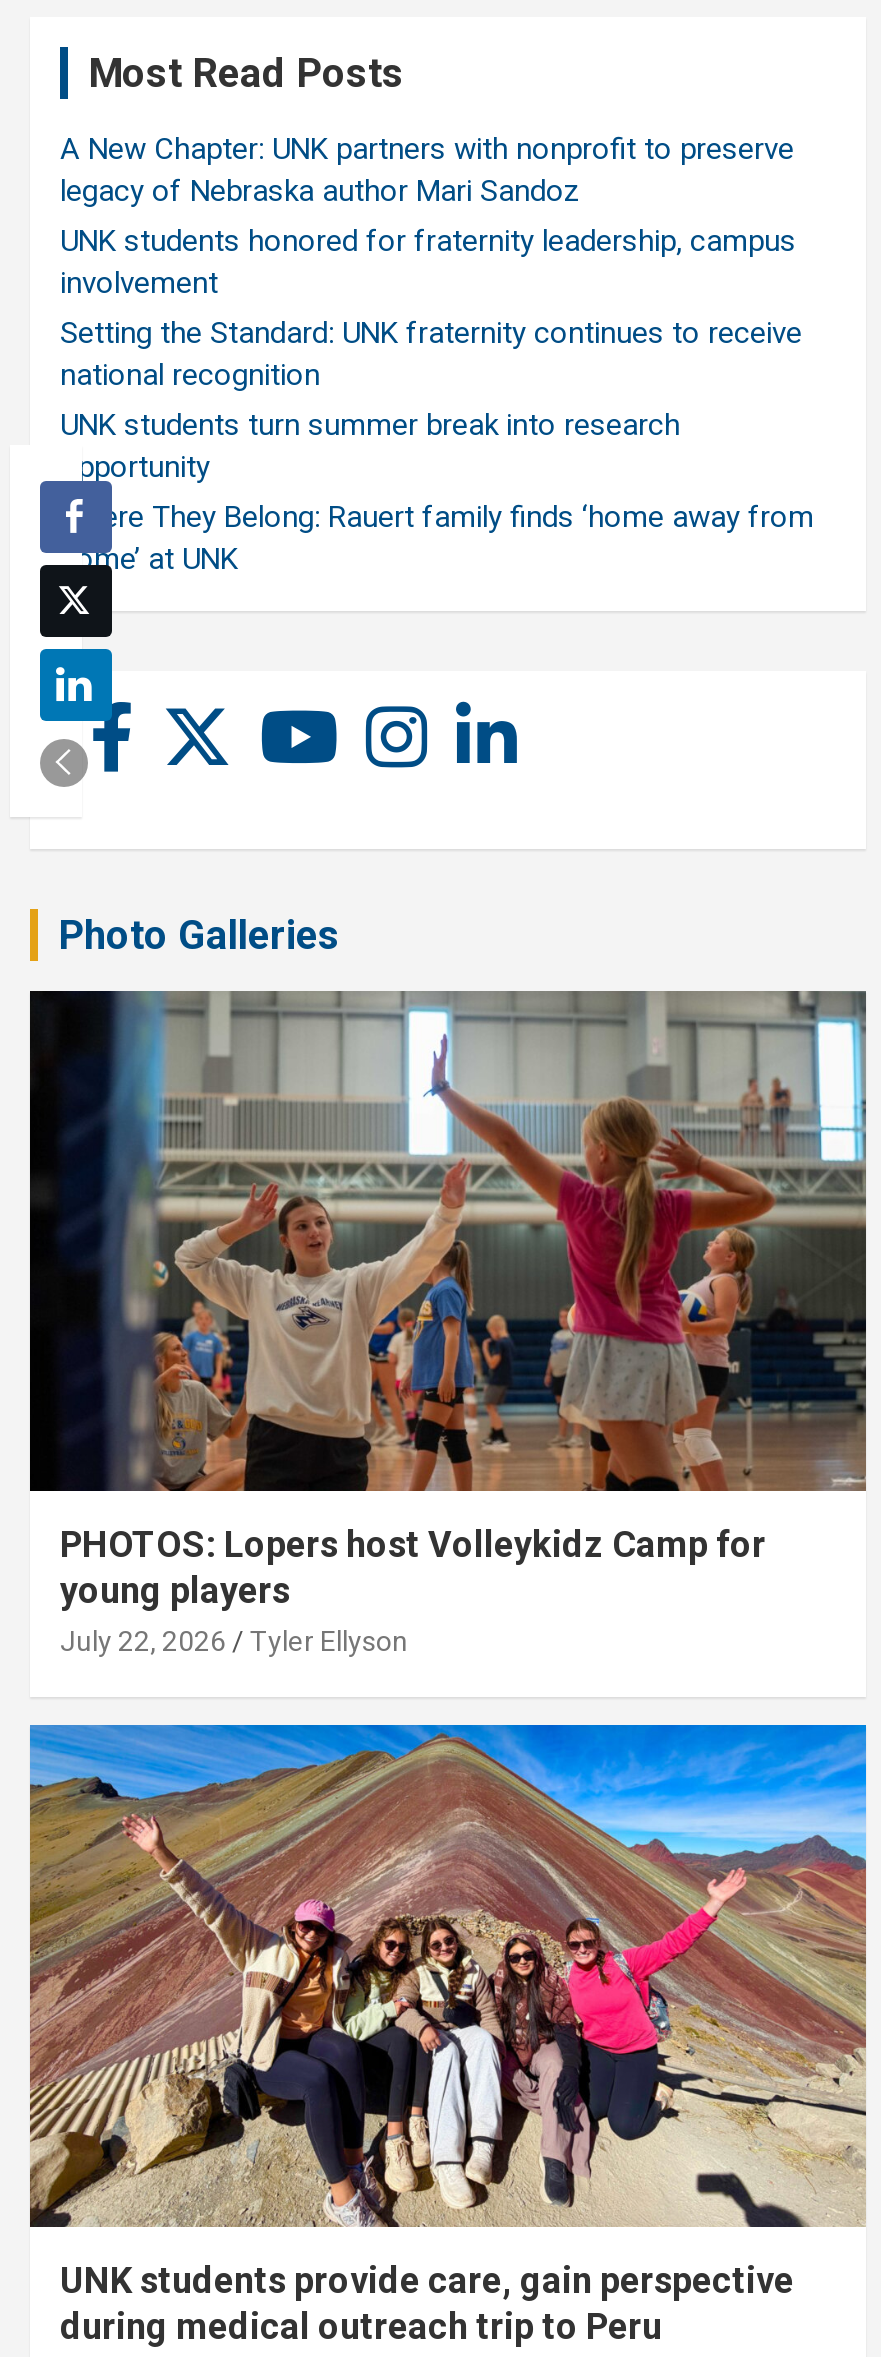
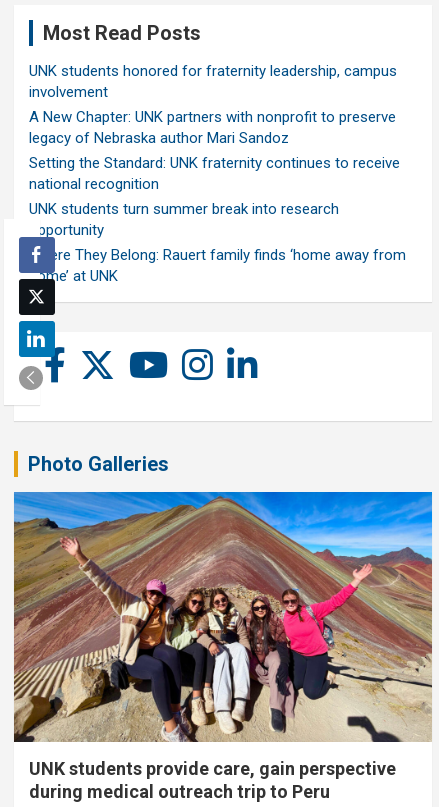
moved [60,130,794,208] -> [29,108,396,147]: A New Chapter: UNK partners with nonprofit to preserve | legacy of Nebraska author Mari Sandoz
[28,989,868,1658] [image] | PHOTOS: Lopers host Volleykidz Camp for | young players | July 22, 2026 | Tyler Ellyson -> none

